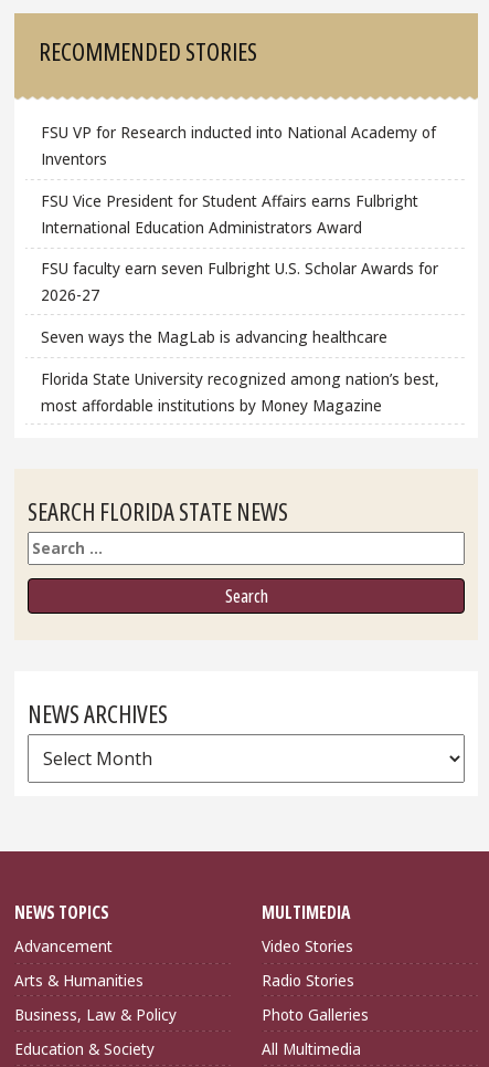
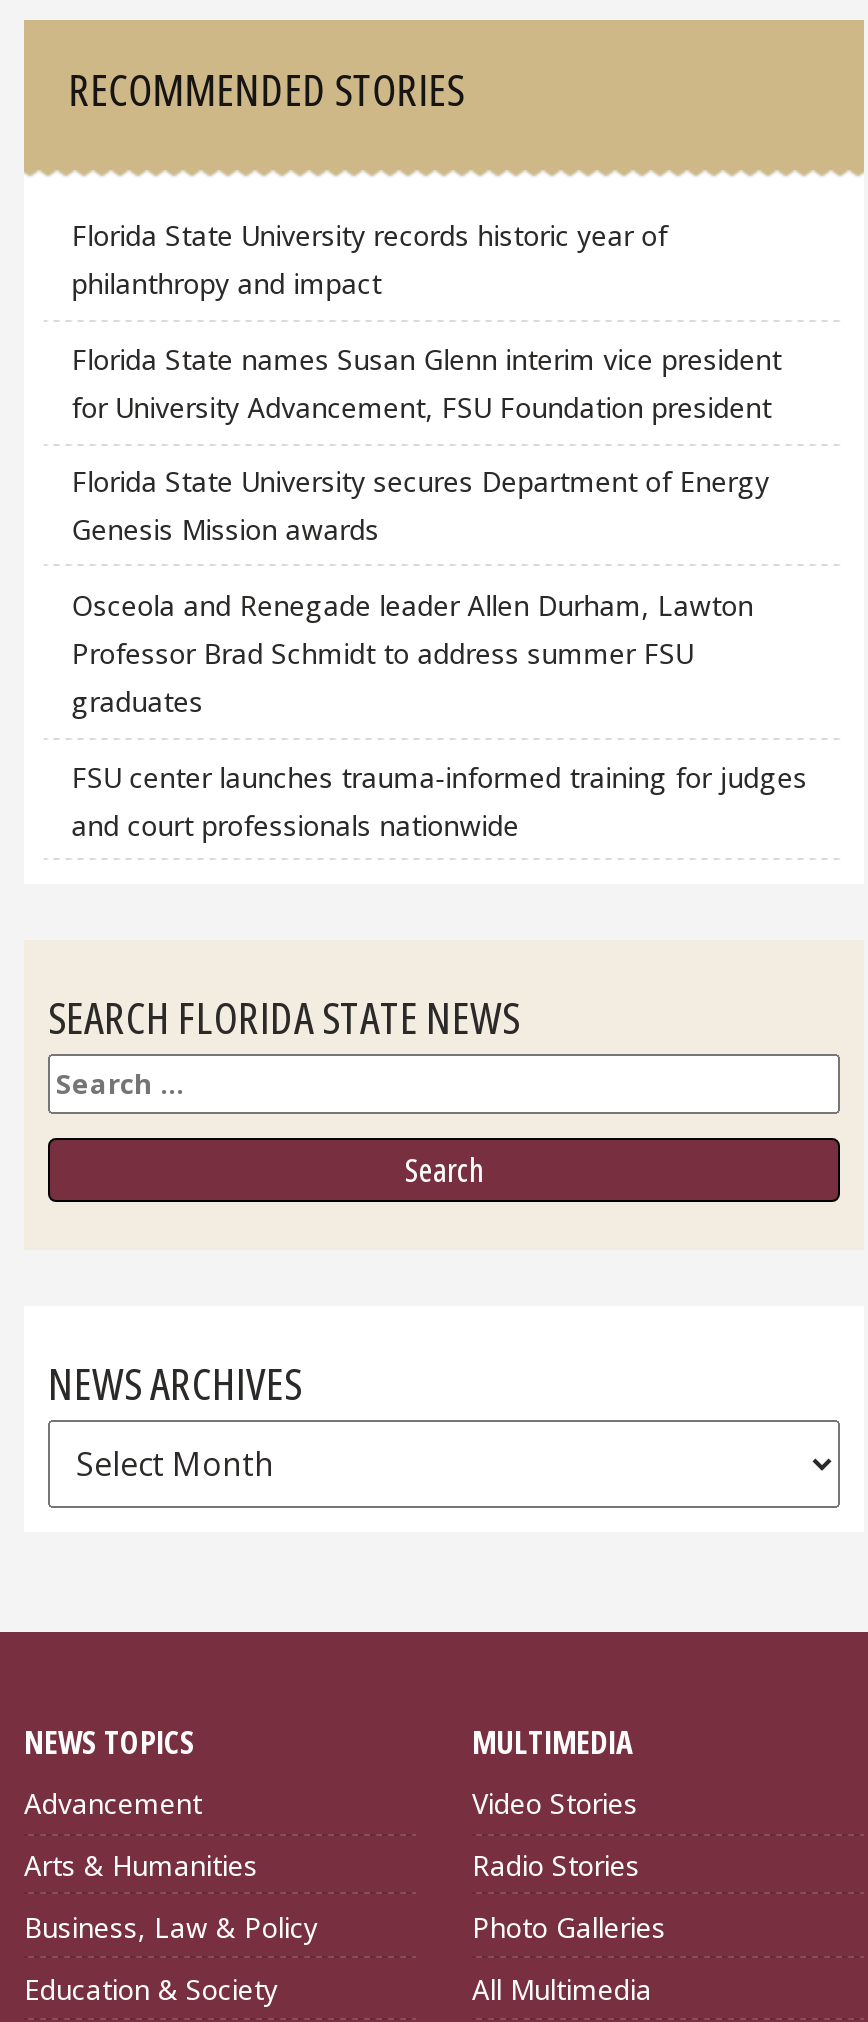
[41,122,436,169] FSU VP for Research inducted into National Academy of | Inventors -> [72,216,668,302] Florida State University records historic year of | philanthropy and impact
[41,190,418,238] FSU Vice President for Student Affairs earns Fulbright | International Education Administrators Award -> [72,340,782,426] Florida State names Susan Glenn interim vice president | for University Advancement, FSU Foundation president
[41,258,438,306] FSU faculty earn seven Fulbright U.S. Scholar Awards for | 2026-27 -> [72,463,770,549] Florida State University secures Department of Energy | Genesis Mission awards
[41,326,387,347] Seven ways the MagLab is advancing healthcare -> [72,586,754,720] Osceola and Renegade leader Allen Durham, Lawton | Professor Brad Schmidt to address summer FSU | graduates
[41,368,439,415] Florida State University recognized among nation’s best, | most affordable institutions by Money Magazine -> [72,757,808,843] FSU center launches trauma-informed training for judges | and court professionals nationwide

